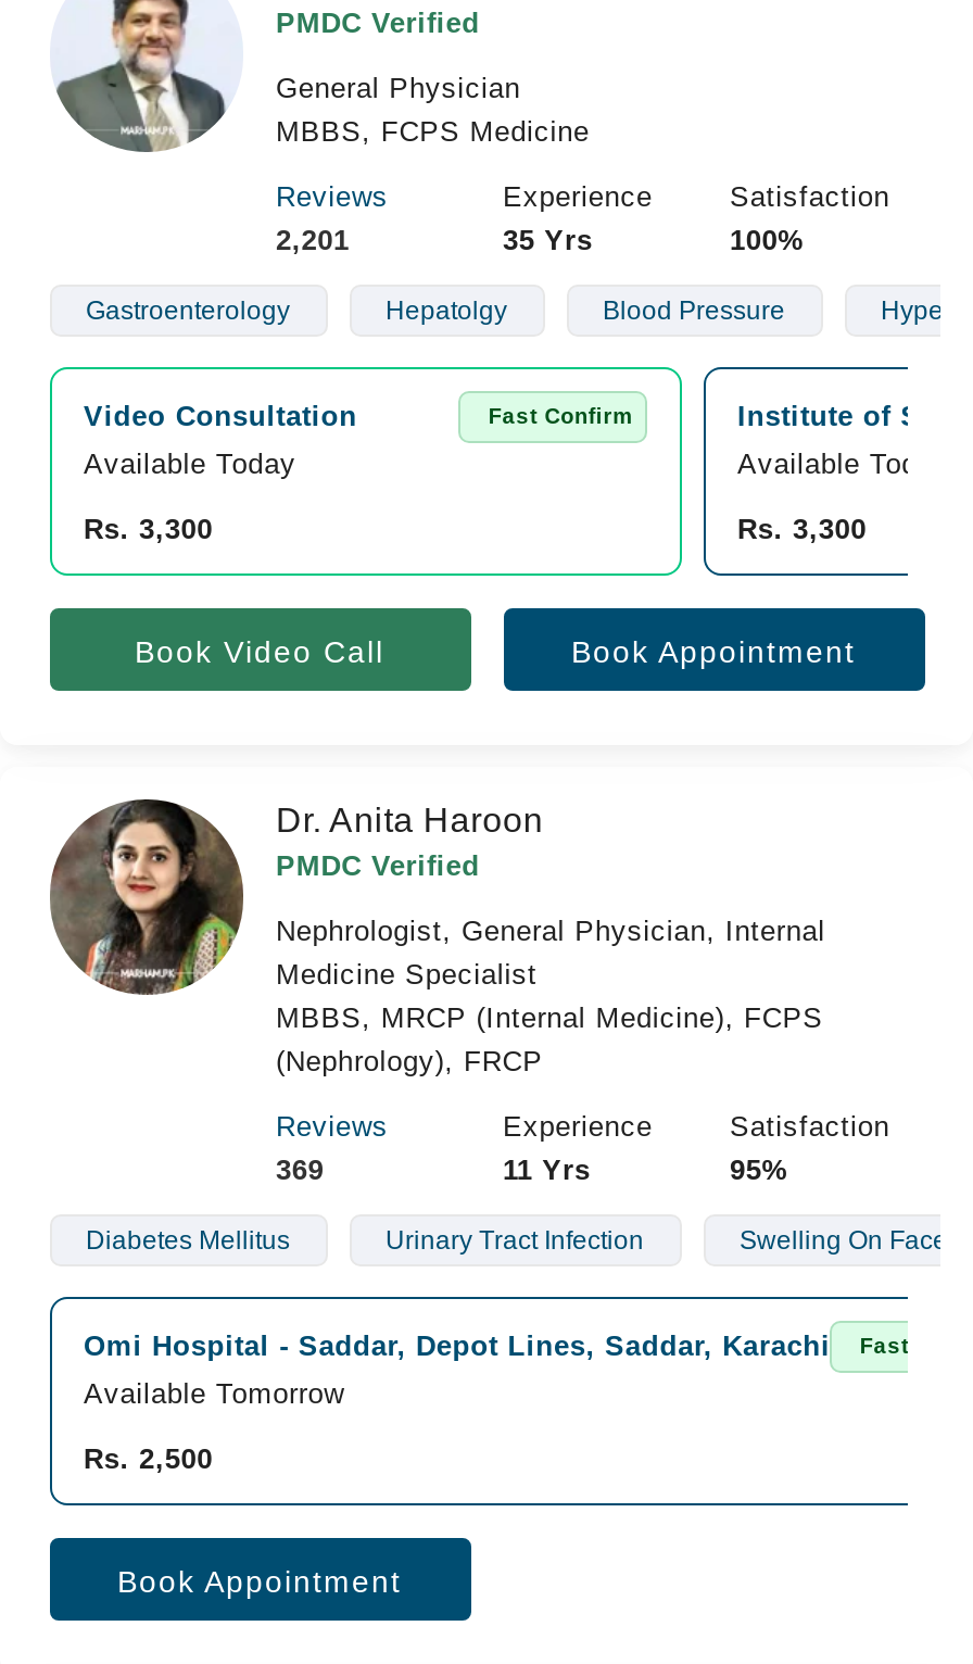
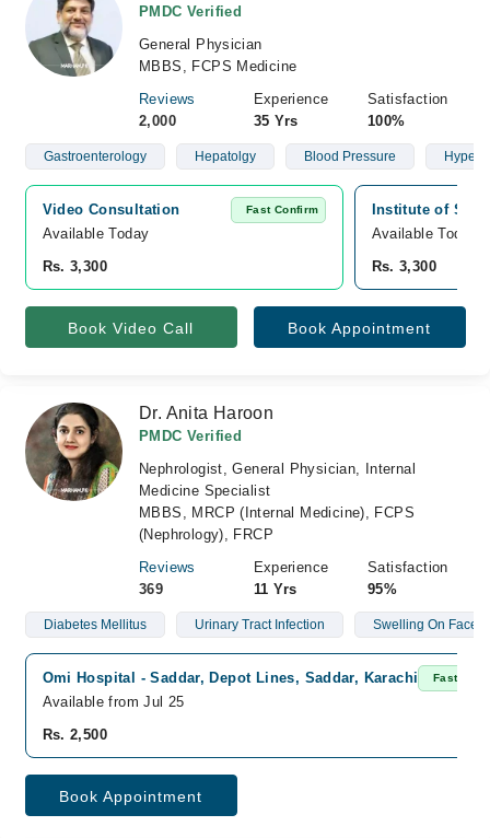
[276,224,350,256] 2,201 -> [139,113,176,129] 2,000
[84,1377,344,1410] Available Tomorrow -> [42,694,185,710] Available from Jul 25

